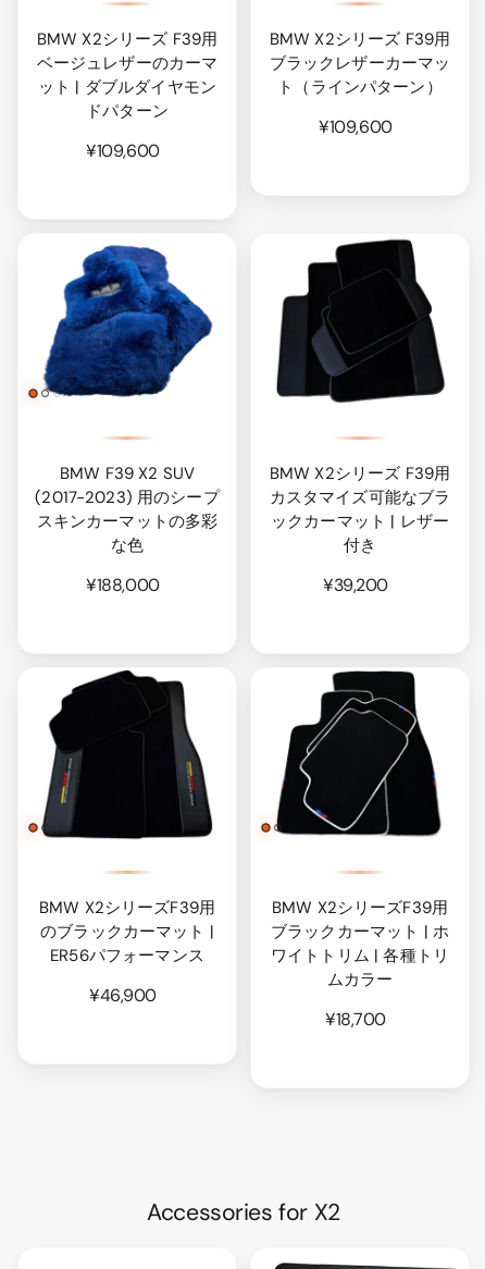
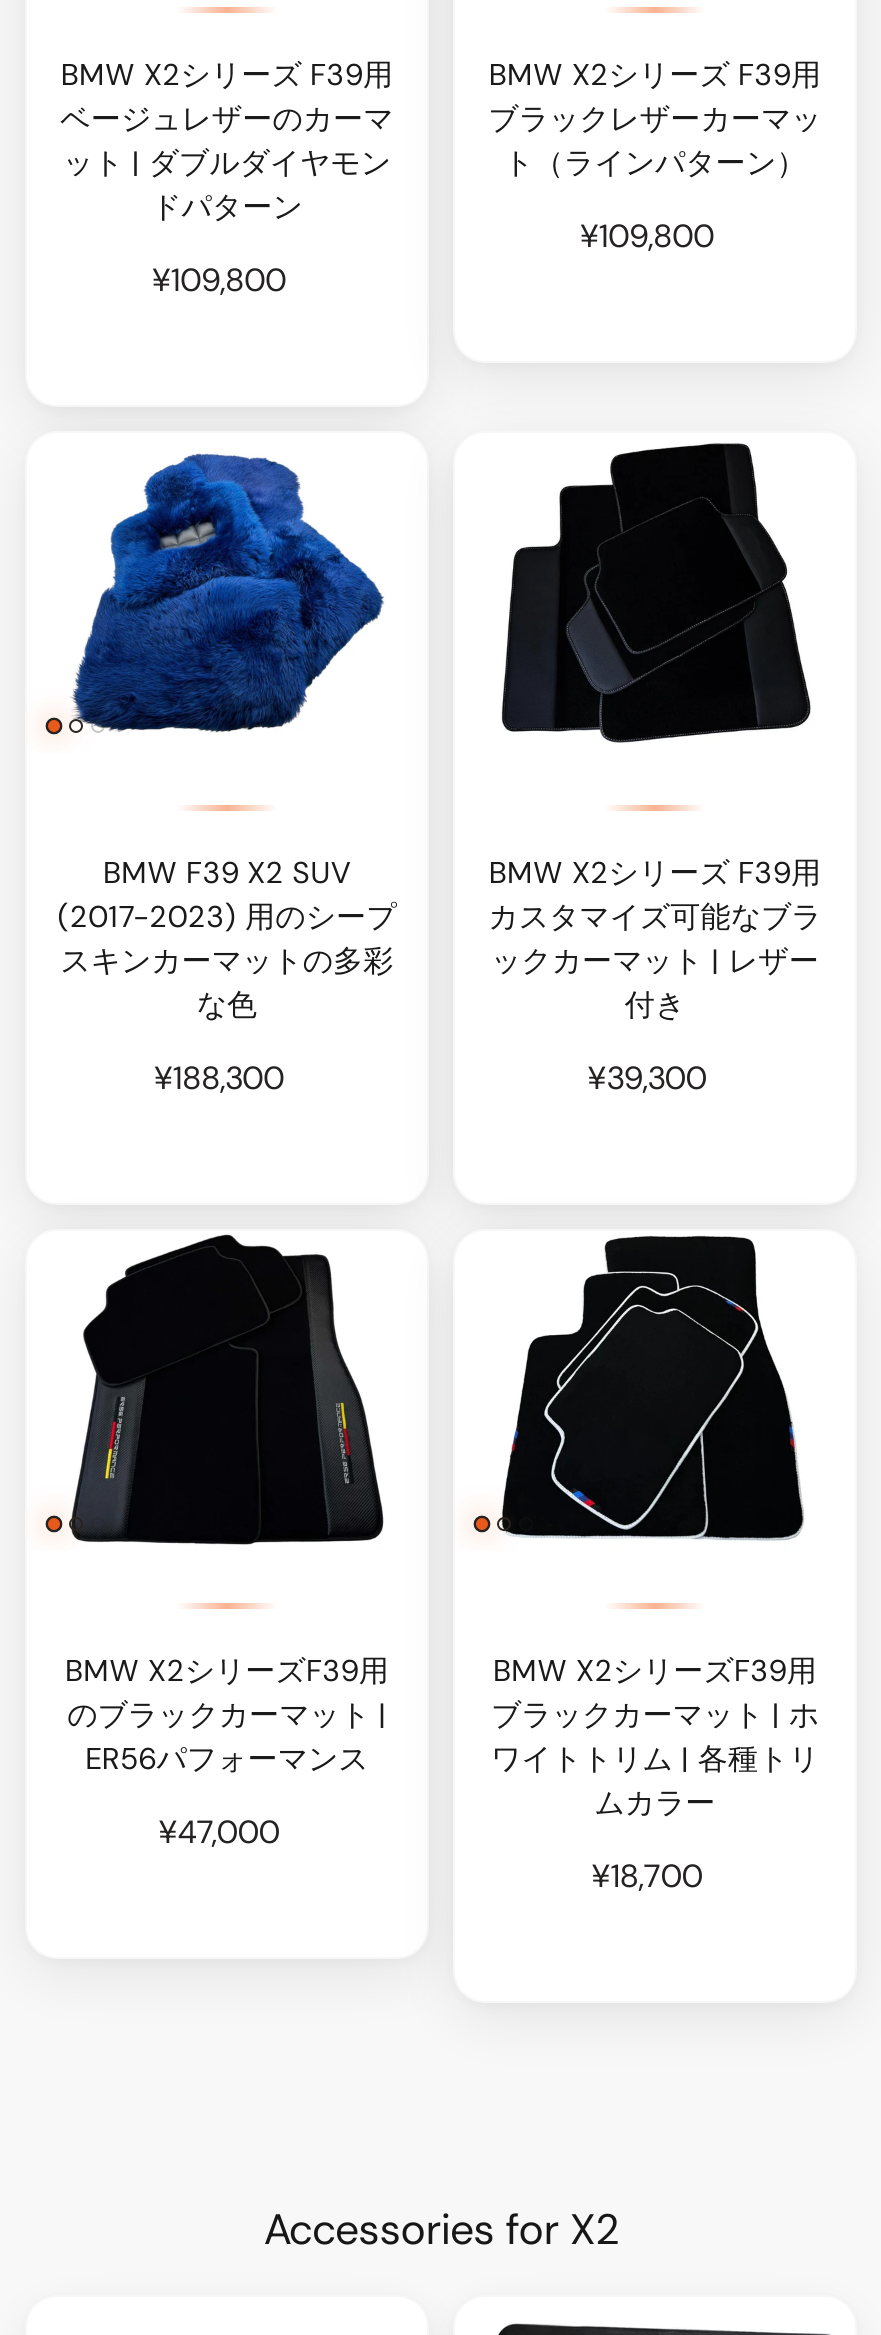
[319,116,392,139] ¥109,600 -> [580,216,714,258] ¥109,800
[86,140,159,162] ¥109,600 -> [152,260,286,302] ¥109,800
[86,574,159,597] ¥188,000 -> [154,1058,284,1100] ¥188,300
[323,574,388,597] ¥39,200 -> [587,1058,707,1100] ¥39,300
[89,984,156,1007] ¥46,900 -> [158,1812,280,1854] ¥47,000

